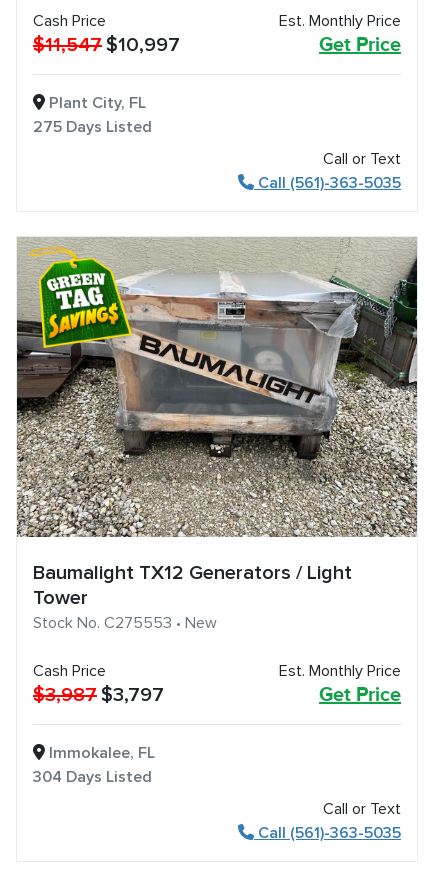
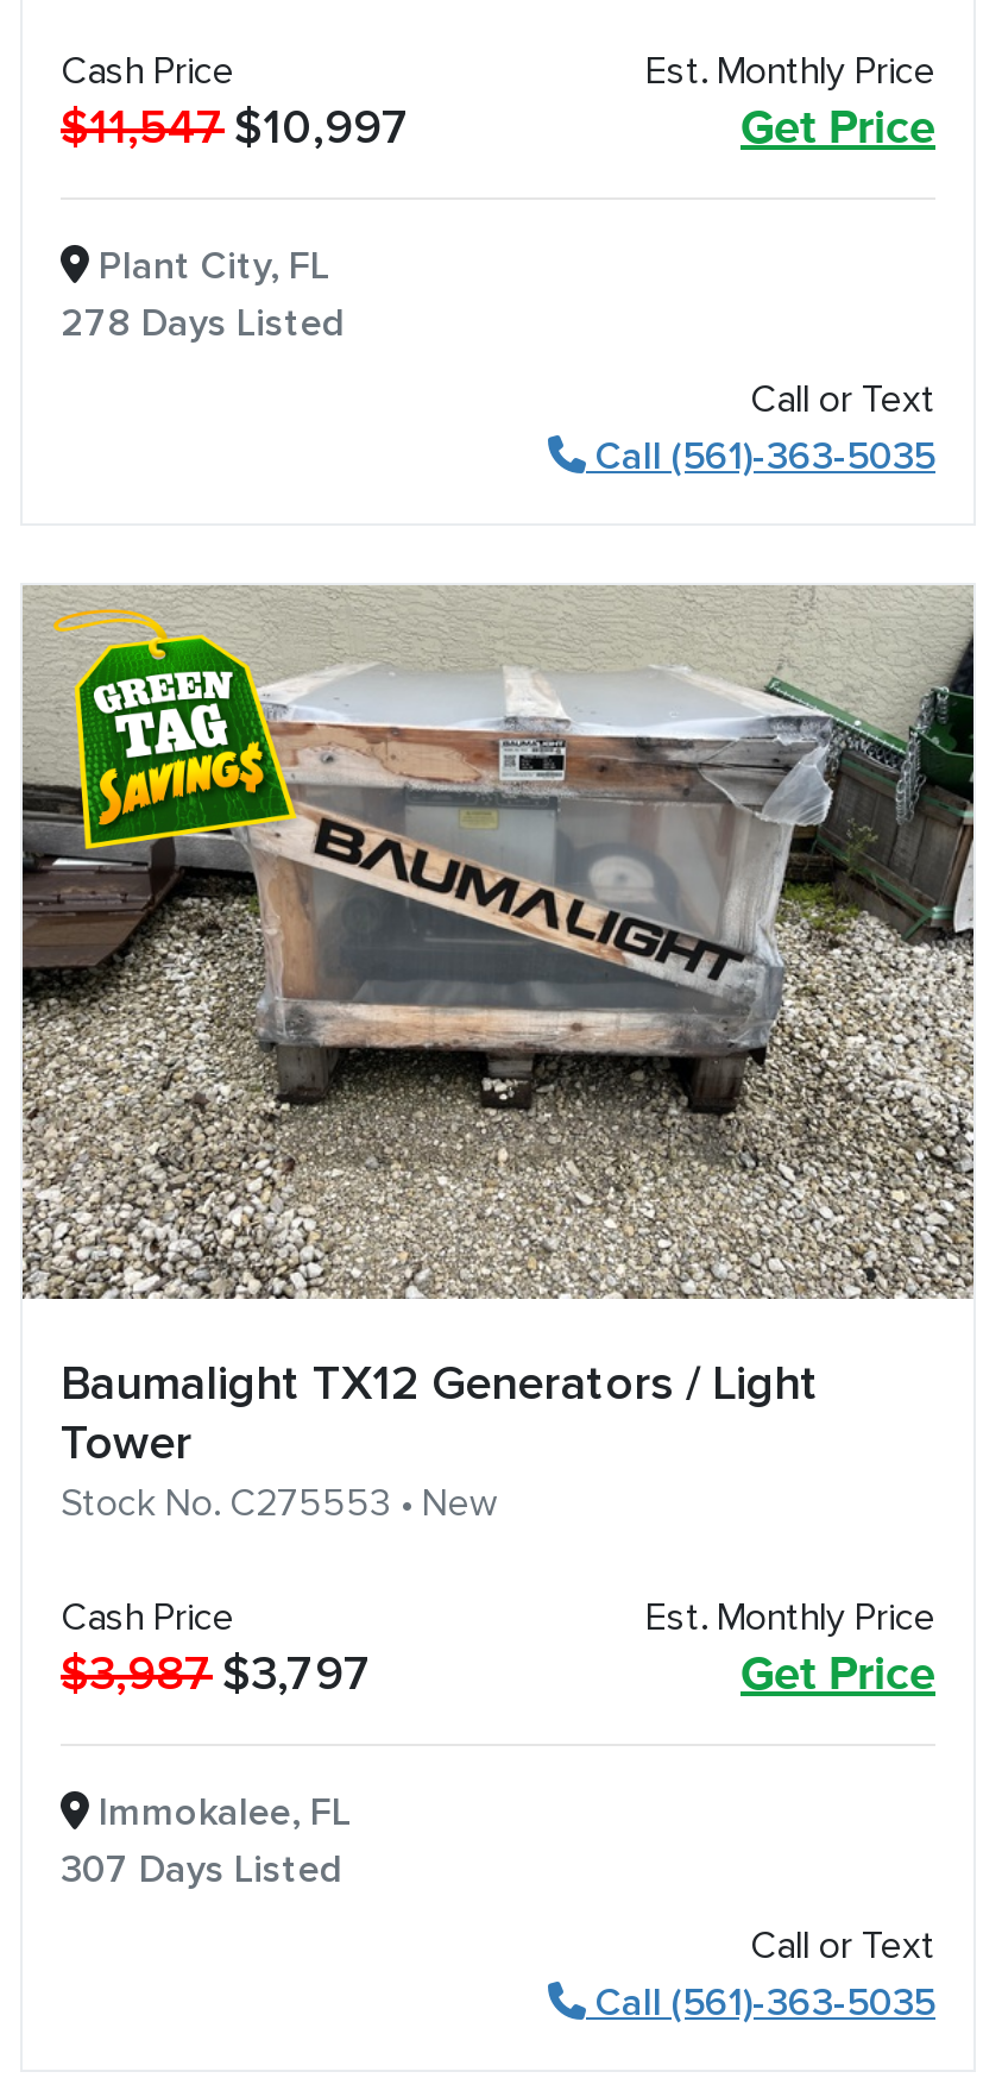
[33,117,152,137] 275 Days Listed -> [61,299,346,347] 278 Days Listed
[33,767,152,787] 304 Days Listed -> [61,1846,344,1893] 307 Days Listed

